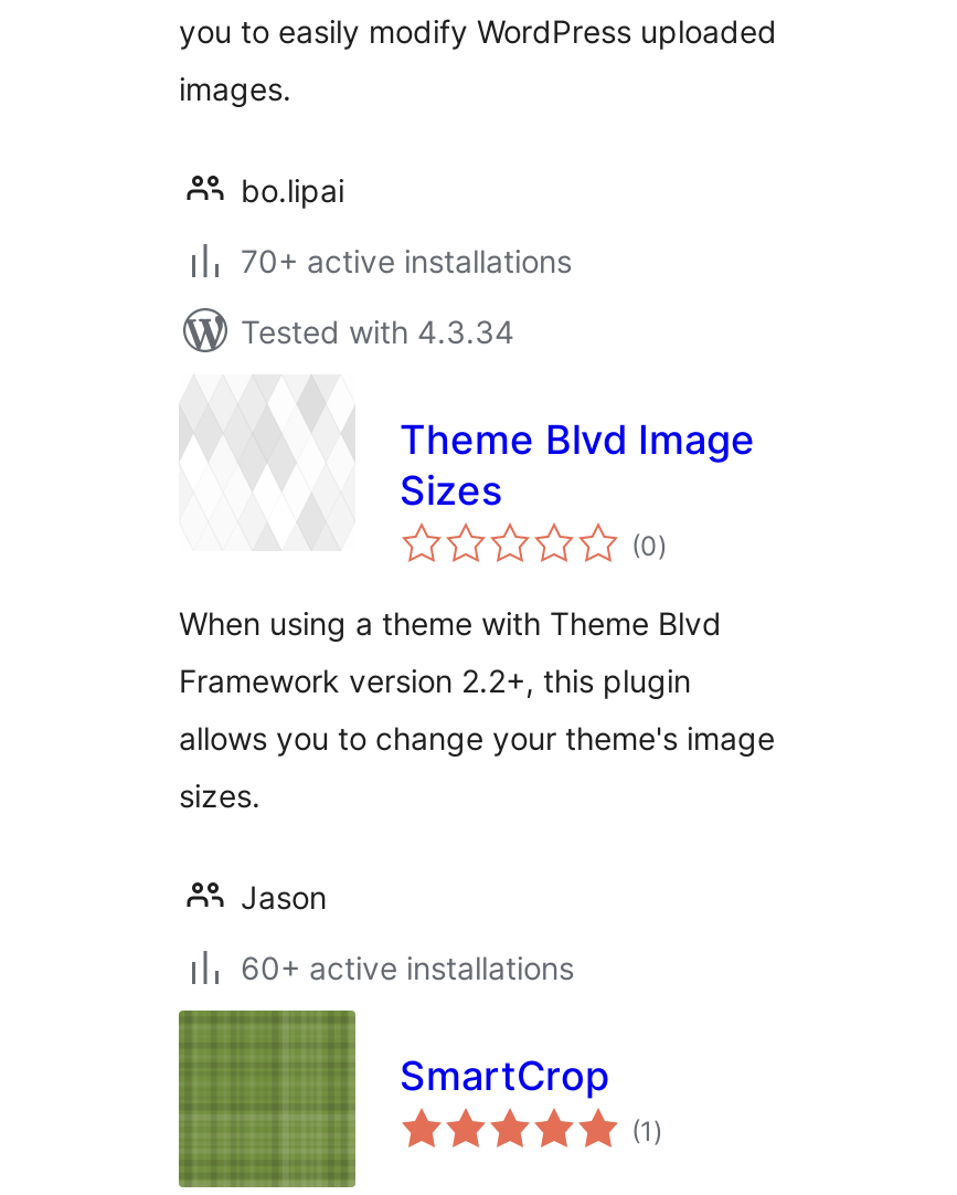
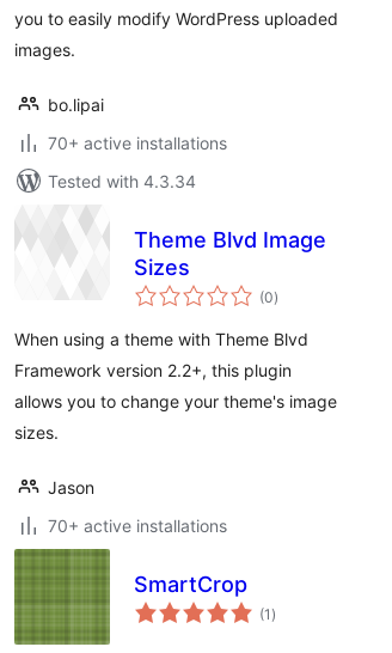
[241,949,574,986] 60+ active installations -> [48,515,227,536] 70+ active installations

